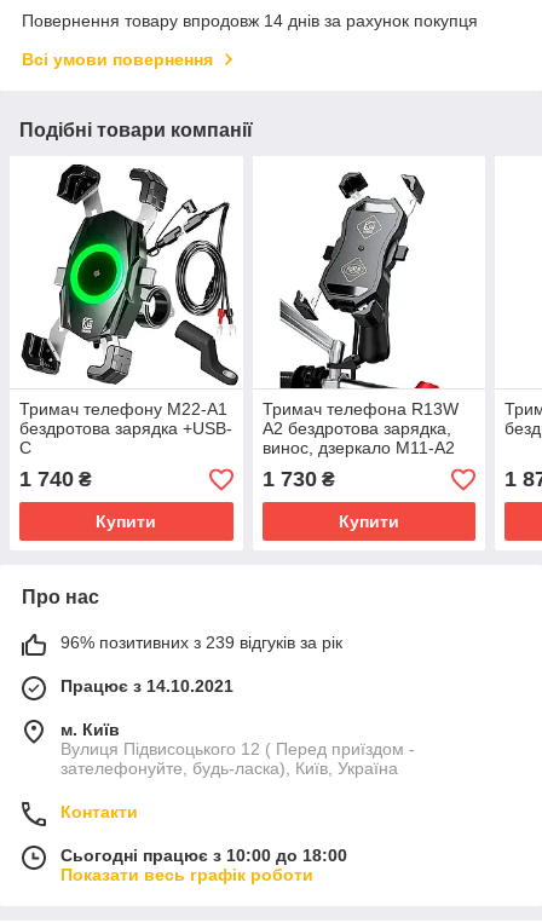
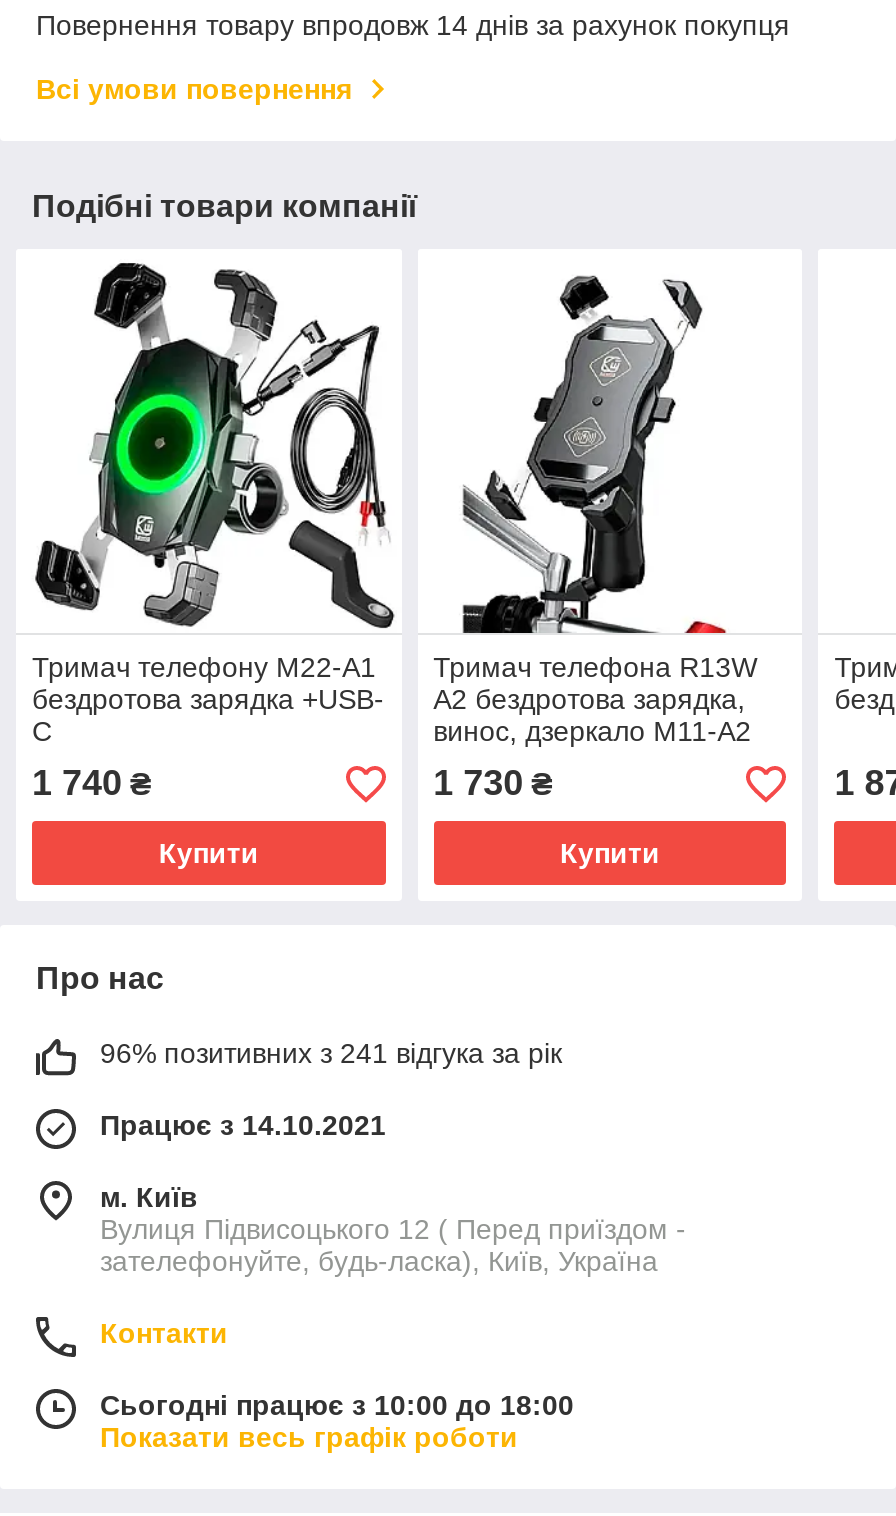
[60,633,342,653] 96% позитивних з 239 відгуків за рік -> [100,1038,562,1070] 96% позитивних з 241 відгука за рік

